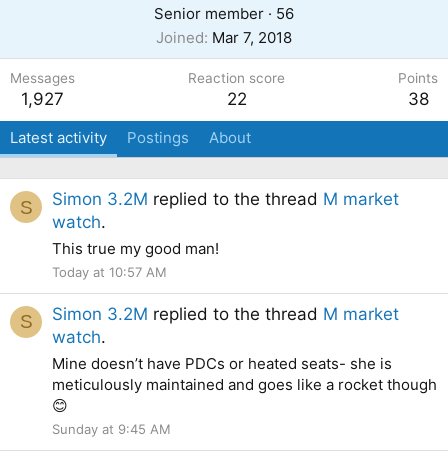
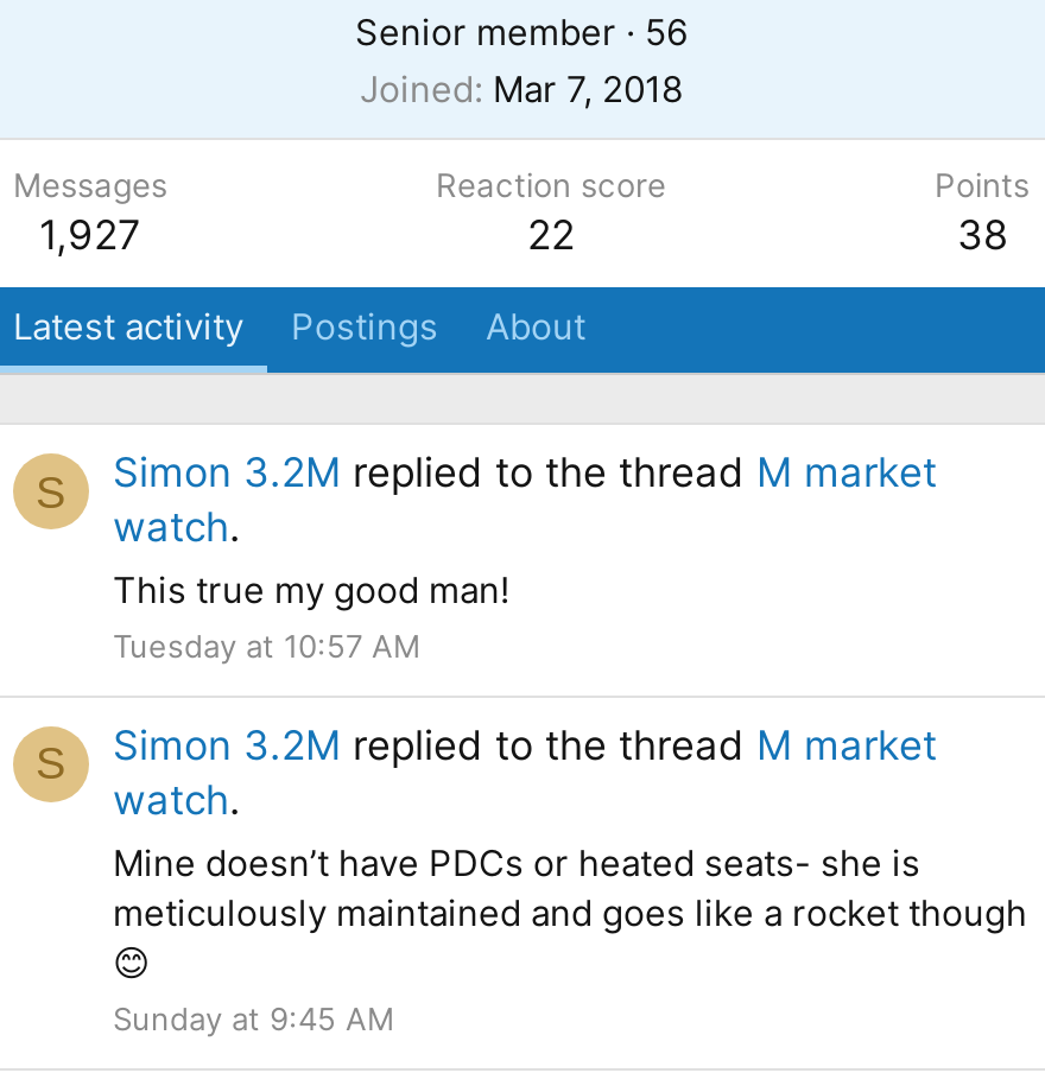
[52,264,167,280] Today at 10:57 AM -> [113,626,422,664] Tuesday at 10:57 AM

